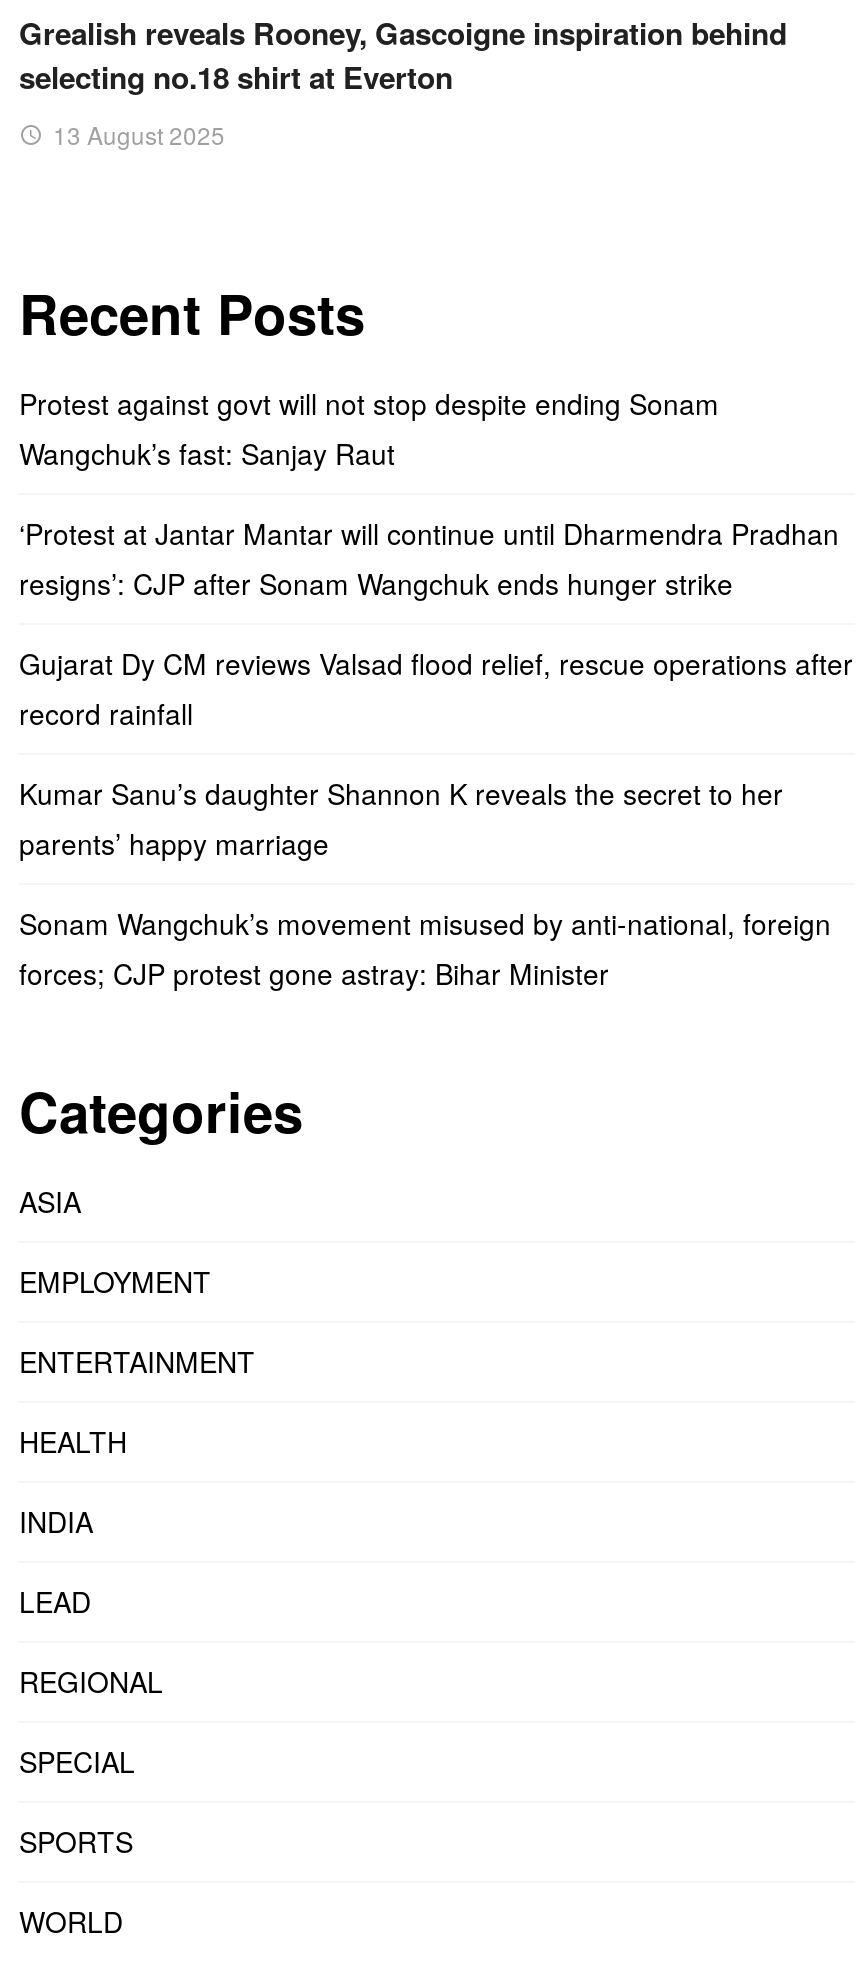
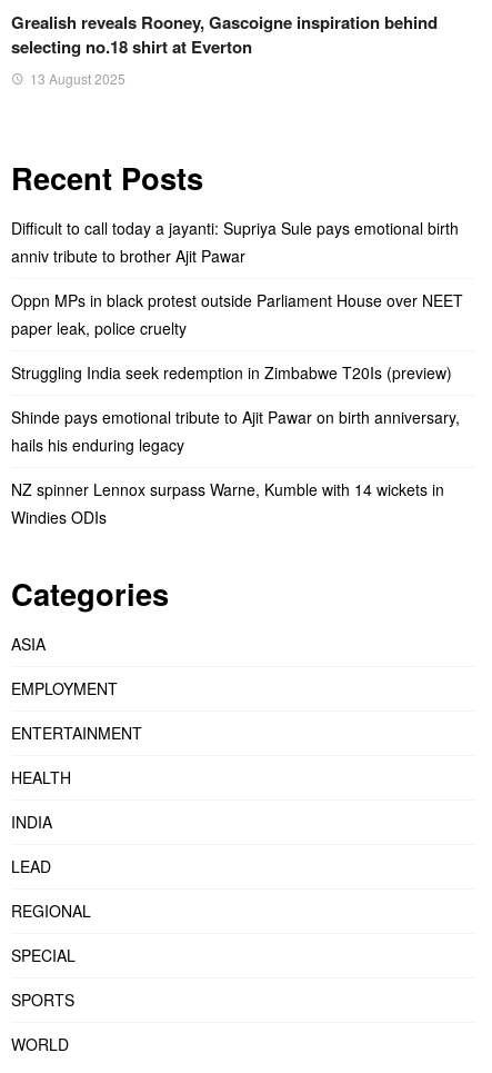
[19,383,719,473] Protest against govt will not stop despite ending Sonam | Wangchuk’s fast: Sanjay Raut -> [11,217,459,267] Difficult to call today a jayanti: Supriya Sule pays emotional birth | anniv tribute to brother Ajit Pawar
[19,513,839,603] ‘Protest at Jantar Mantar will continue until Dharmendra Pradhan | resigns’: CJP after Sonam Wangchuk ends hunger strike -> [11,289,463,339] Oppn MPs in black protest outside Parliament House over NEET | paper leak, police cruelty
[19,643,853,733] Gujarat Dy CM reviews Valsad flood relief, rescue operations after | record rainfall -> [11,361,452,384] Struggling India seek redemption in Zimbabwe T20Is (preview)
[19,773,783,863] Kumar Sanu’s daughter Shannon K reveals the secret to her | parents’ happy marriage -> [11,406,460,456] Shinde pays emotional tribute to Ajit Pawar on birth anniversary, | hails his enduring legacy
[19,903,831,993] Sonam Wangchuk’s movement misused by anti-national, foreign | forces; CJP protest gone astray: Bihar Minister -> [11,478,444,528] NZ spinner Lennox surpass Warne, Kumble with 14 wickets in | Windies ODIs

